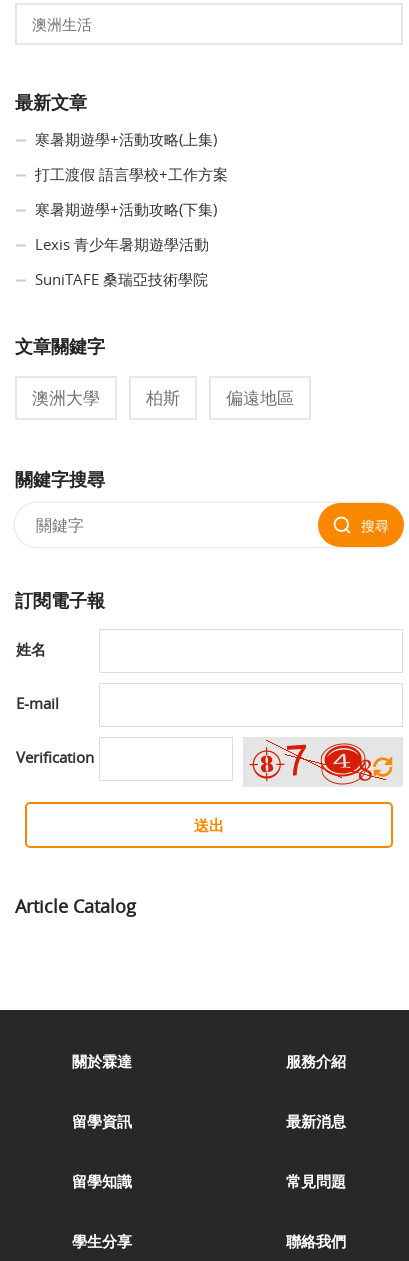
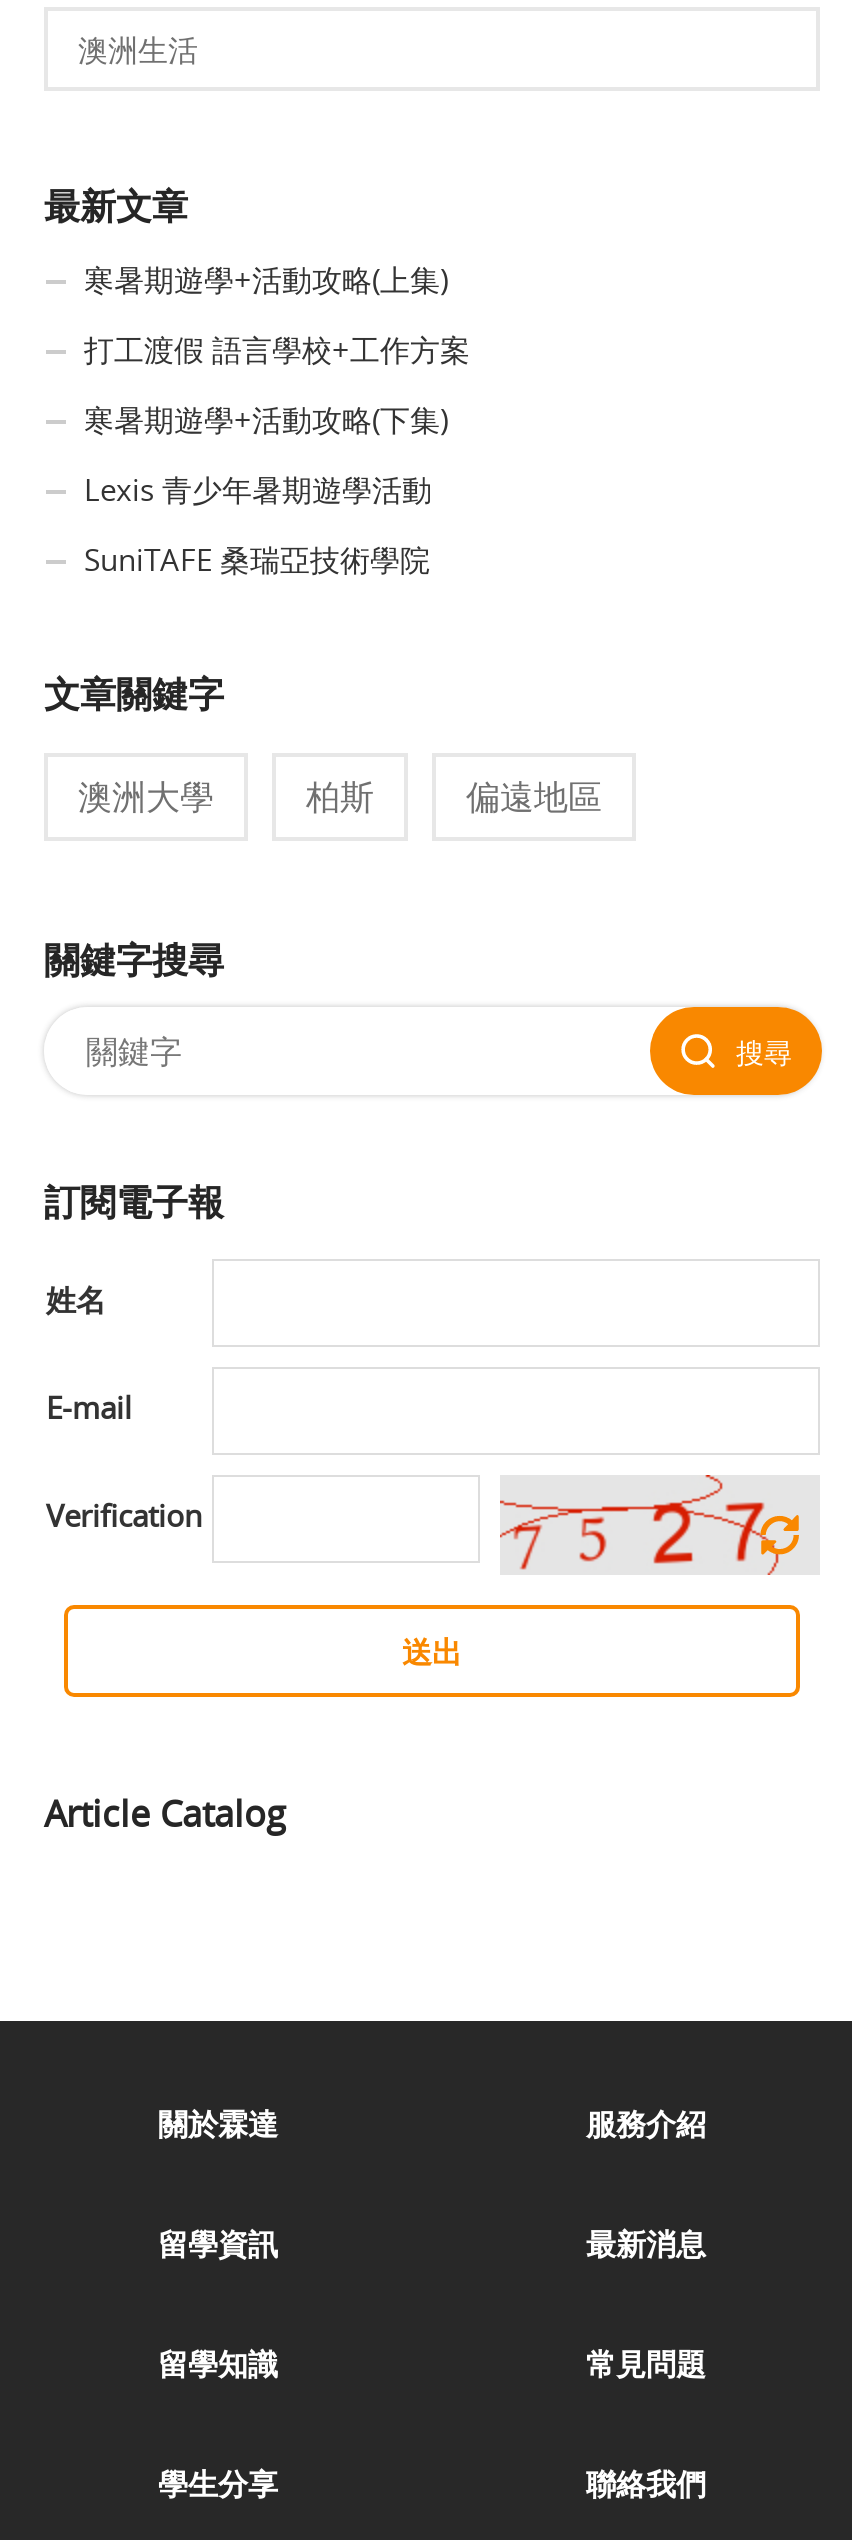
[244,738,386,786] [image] -> [500,1475,784,1575] [image]

